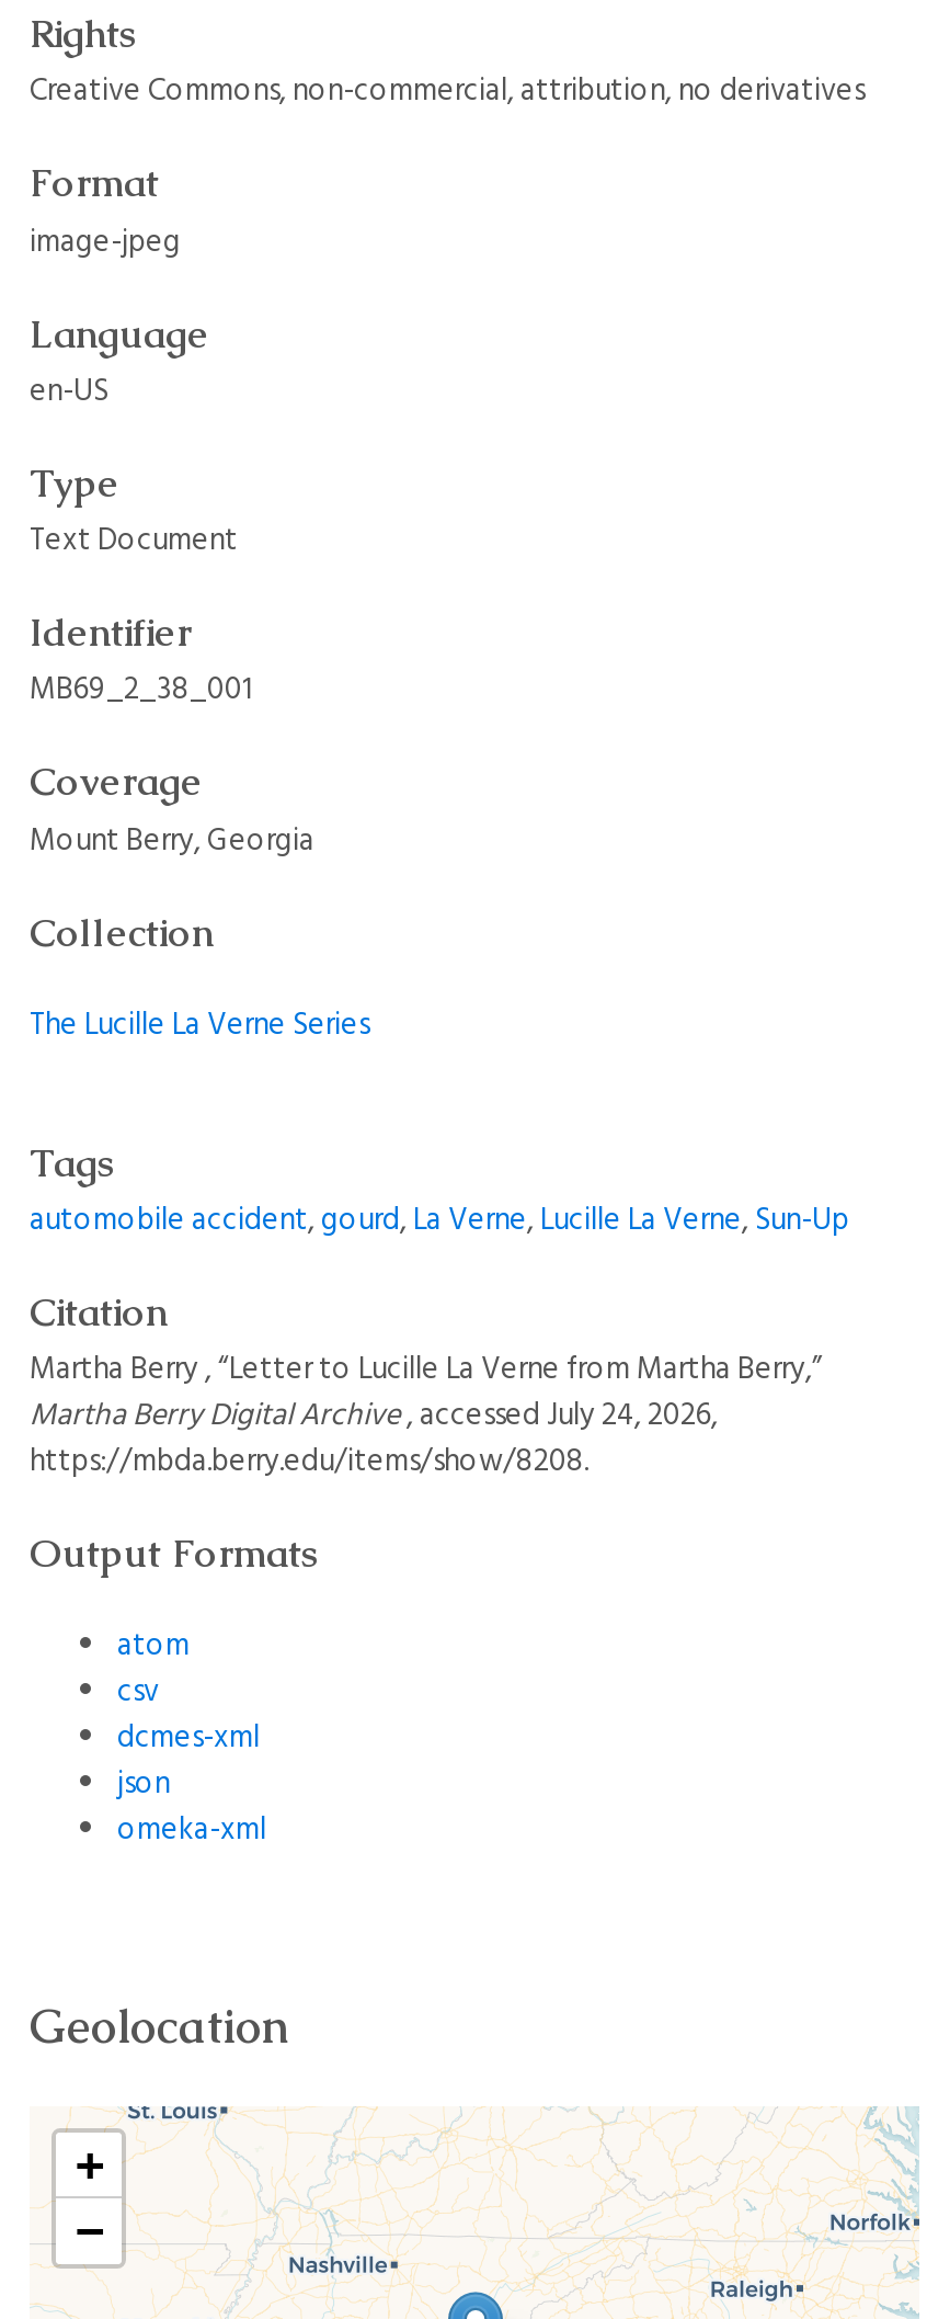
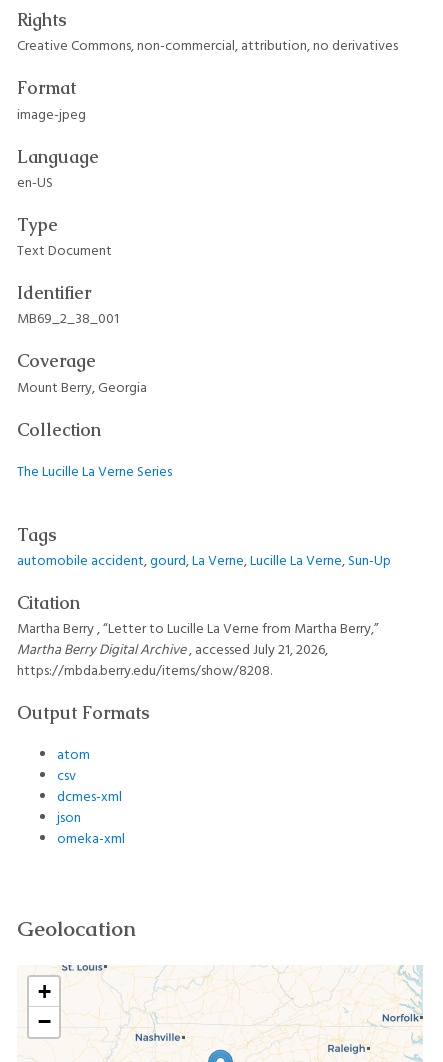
[30,1391,718,1442] Martha Berry Digital Archive, accessed July 24, 2026, -> [17,639,328,662] Martha Berry Digital Archive, accessed July 21, 2026,

